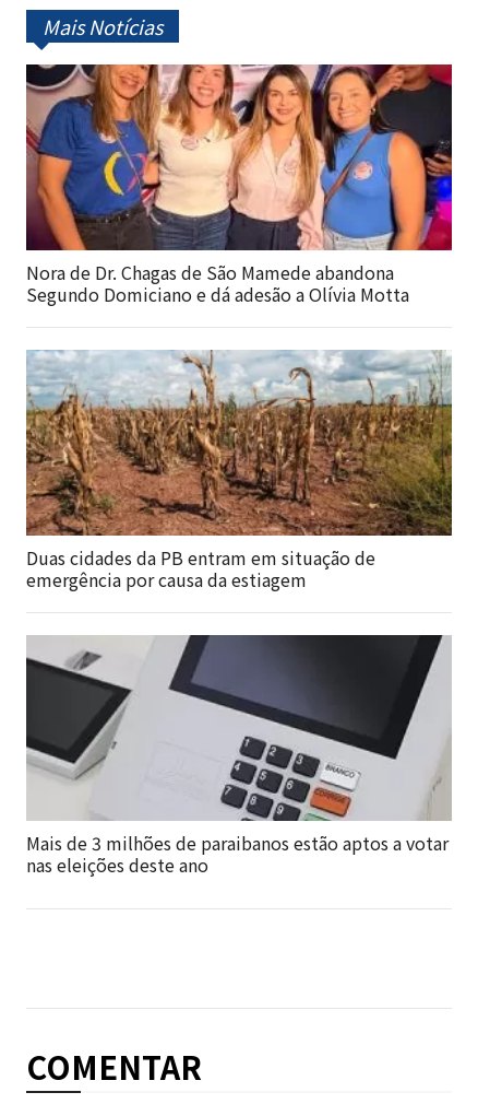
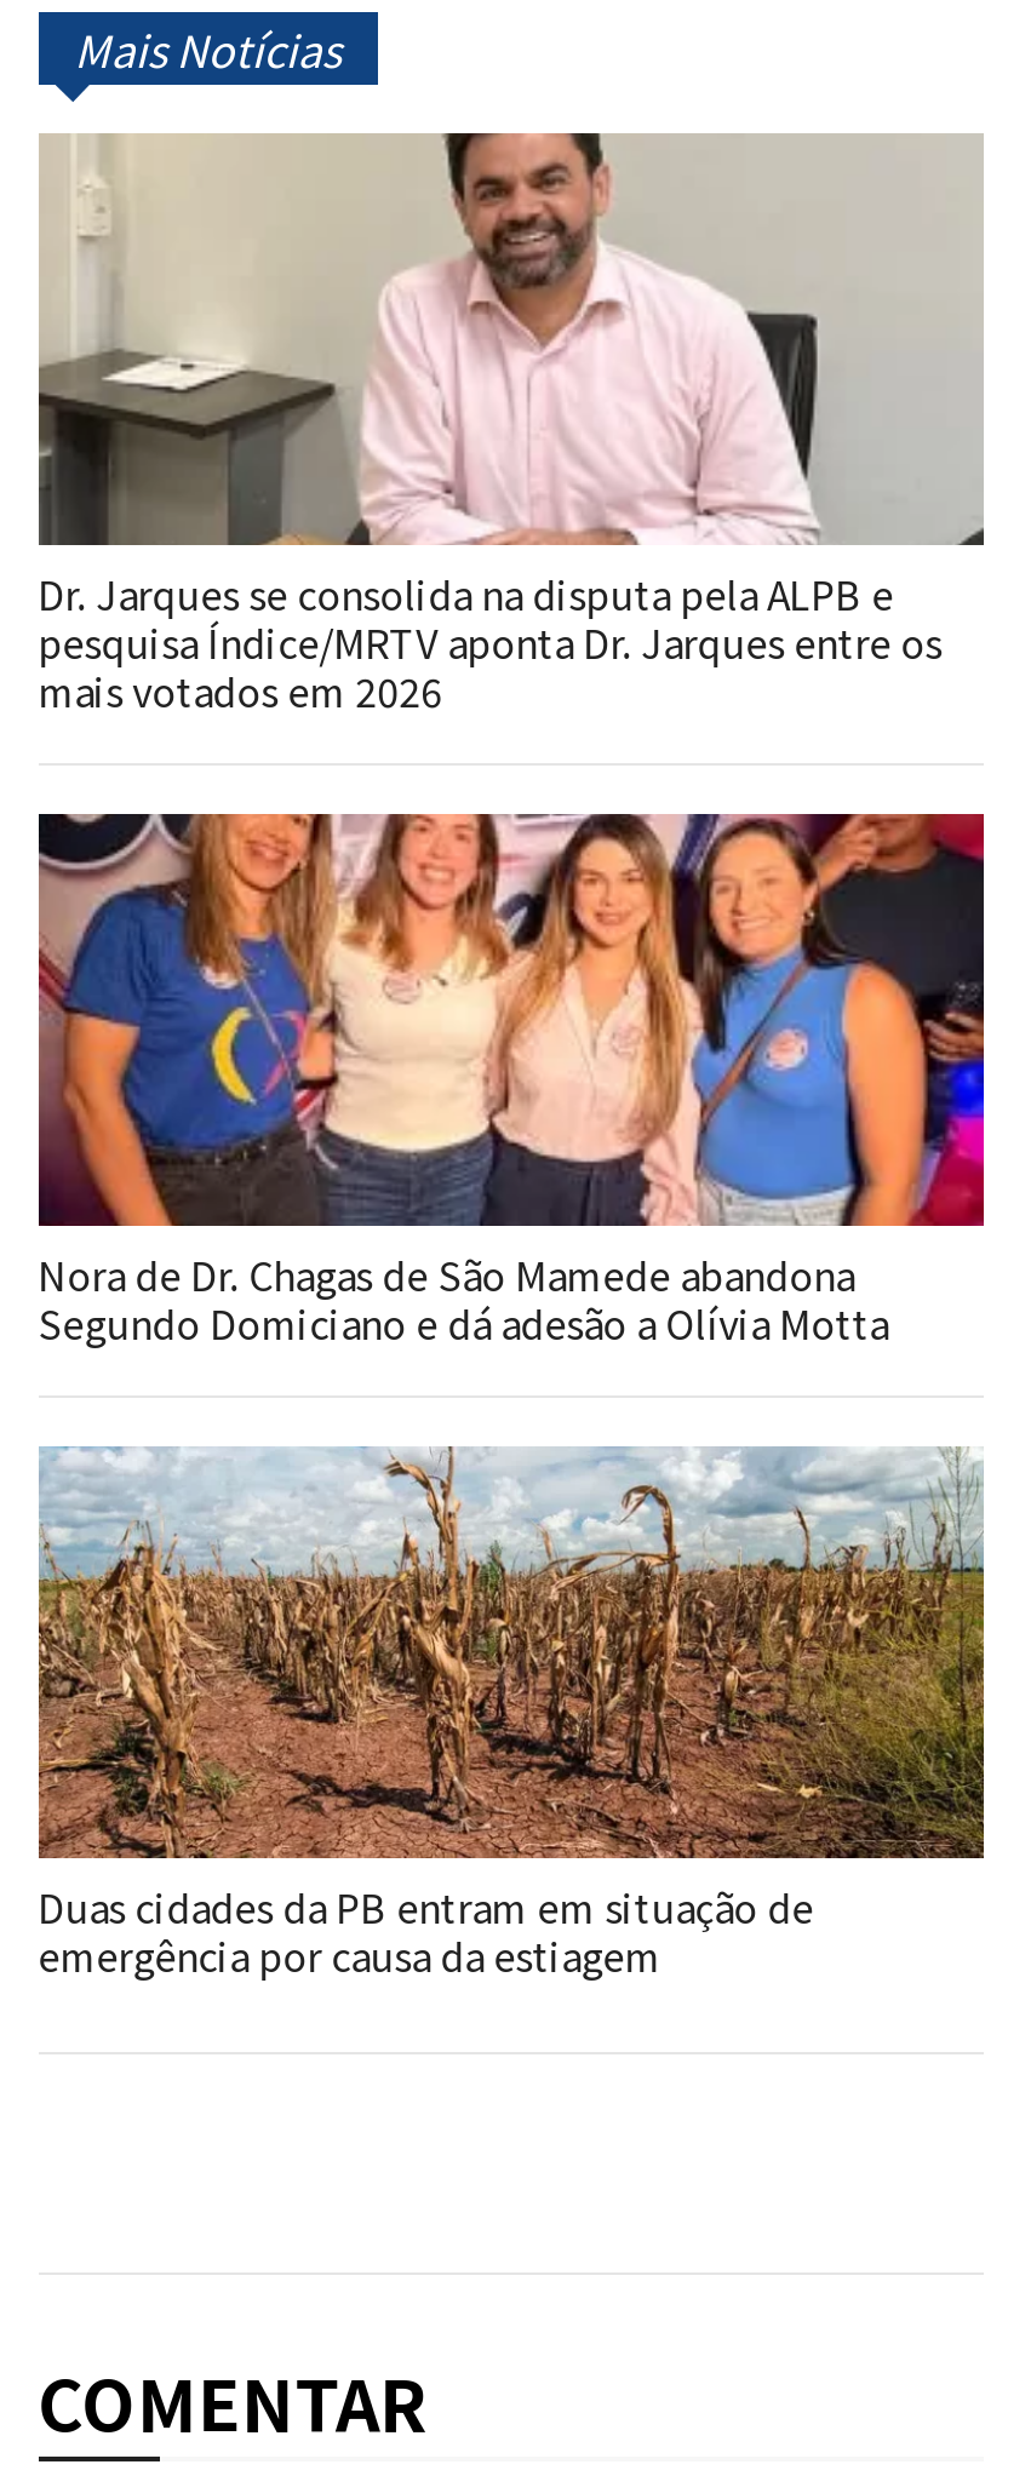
none -> [38,131,986,720] [image] | Dr. Jarques se consolida na disputa pela ALPB e | pesquisa Índice/MRTV aponta Dr. Jarques entre os | mais votados em 2026
moved [24,62,454,592] -> [34,809,989,1984]: [image] | Nora de Dr. Chagas de São Mamede abandona | Segundo Domiciano e dá adesão a Olívia Motta | Duas cidades da PB entram em situação de | emergência por causa da estiagem
[25,634,452,878] [image] | Mais de 3 milhões de paraibanos estão aptos a votar | nas eleições deste ano -> none

